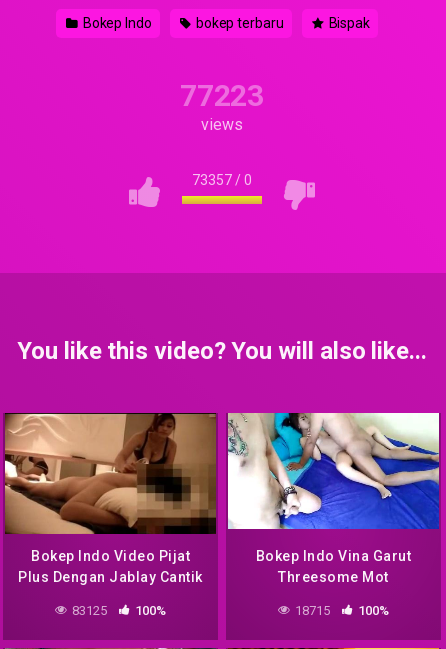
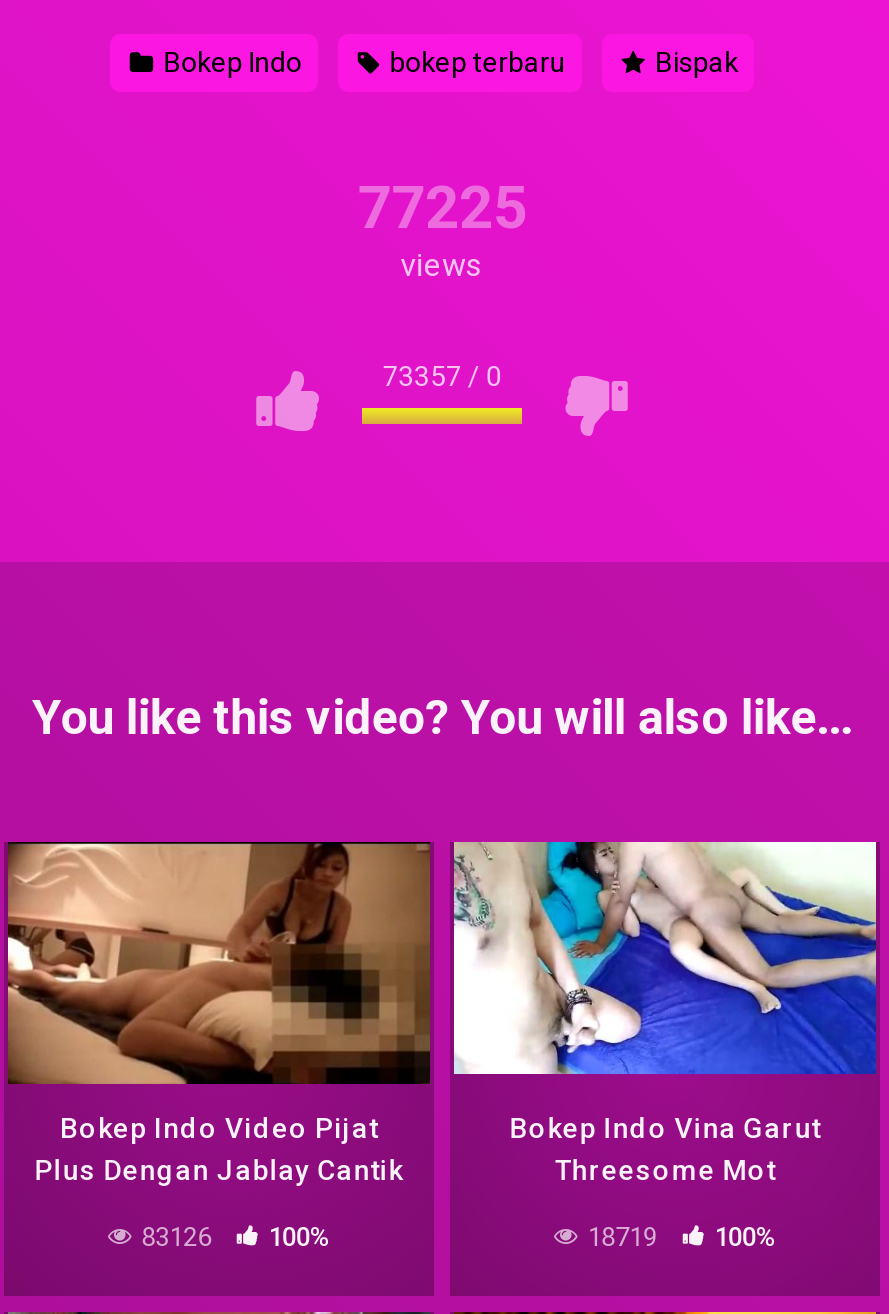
[180,78,264,113] 77223 -> [357,172,527,242] 77225
[69,603,166,618] 83125 100% -> [136,1222,330,1252] 83126 100%
[292,603,389,618] 18715 100% -> [582,1222,776,1252] 18719 100%

